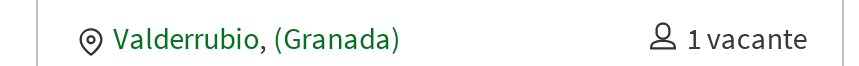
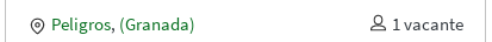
[113,19,401,57] Valderrubio, (Granada) -> [51,12,195,35] Peligros, (Granada)

